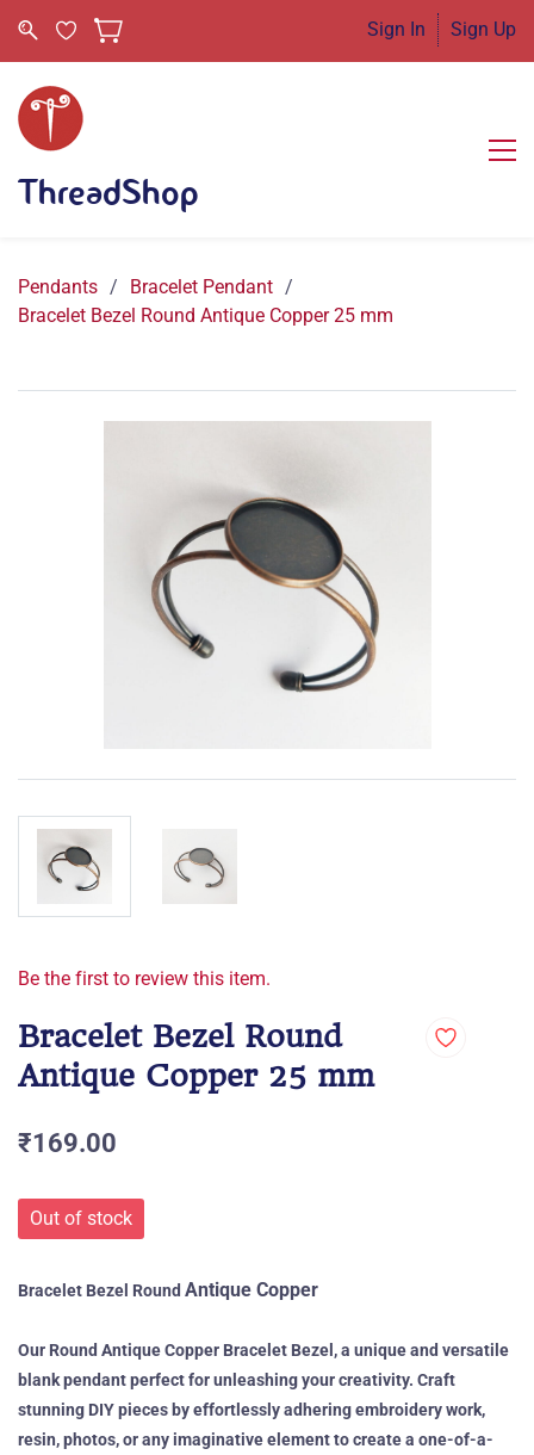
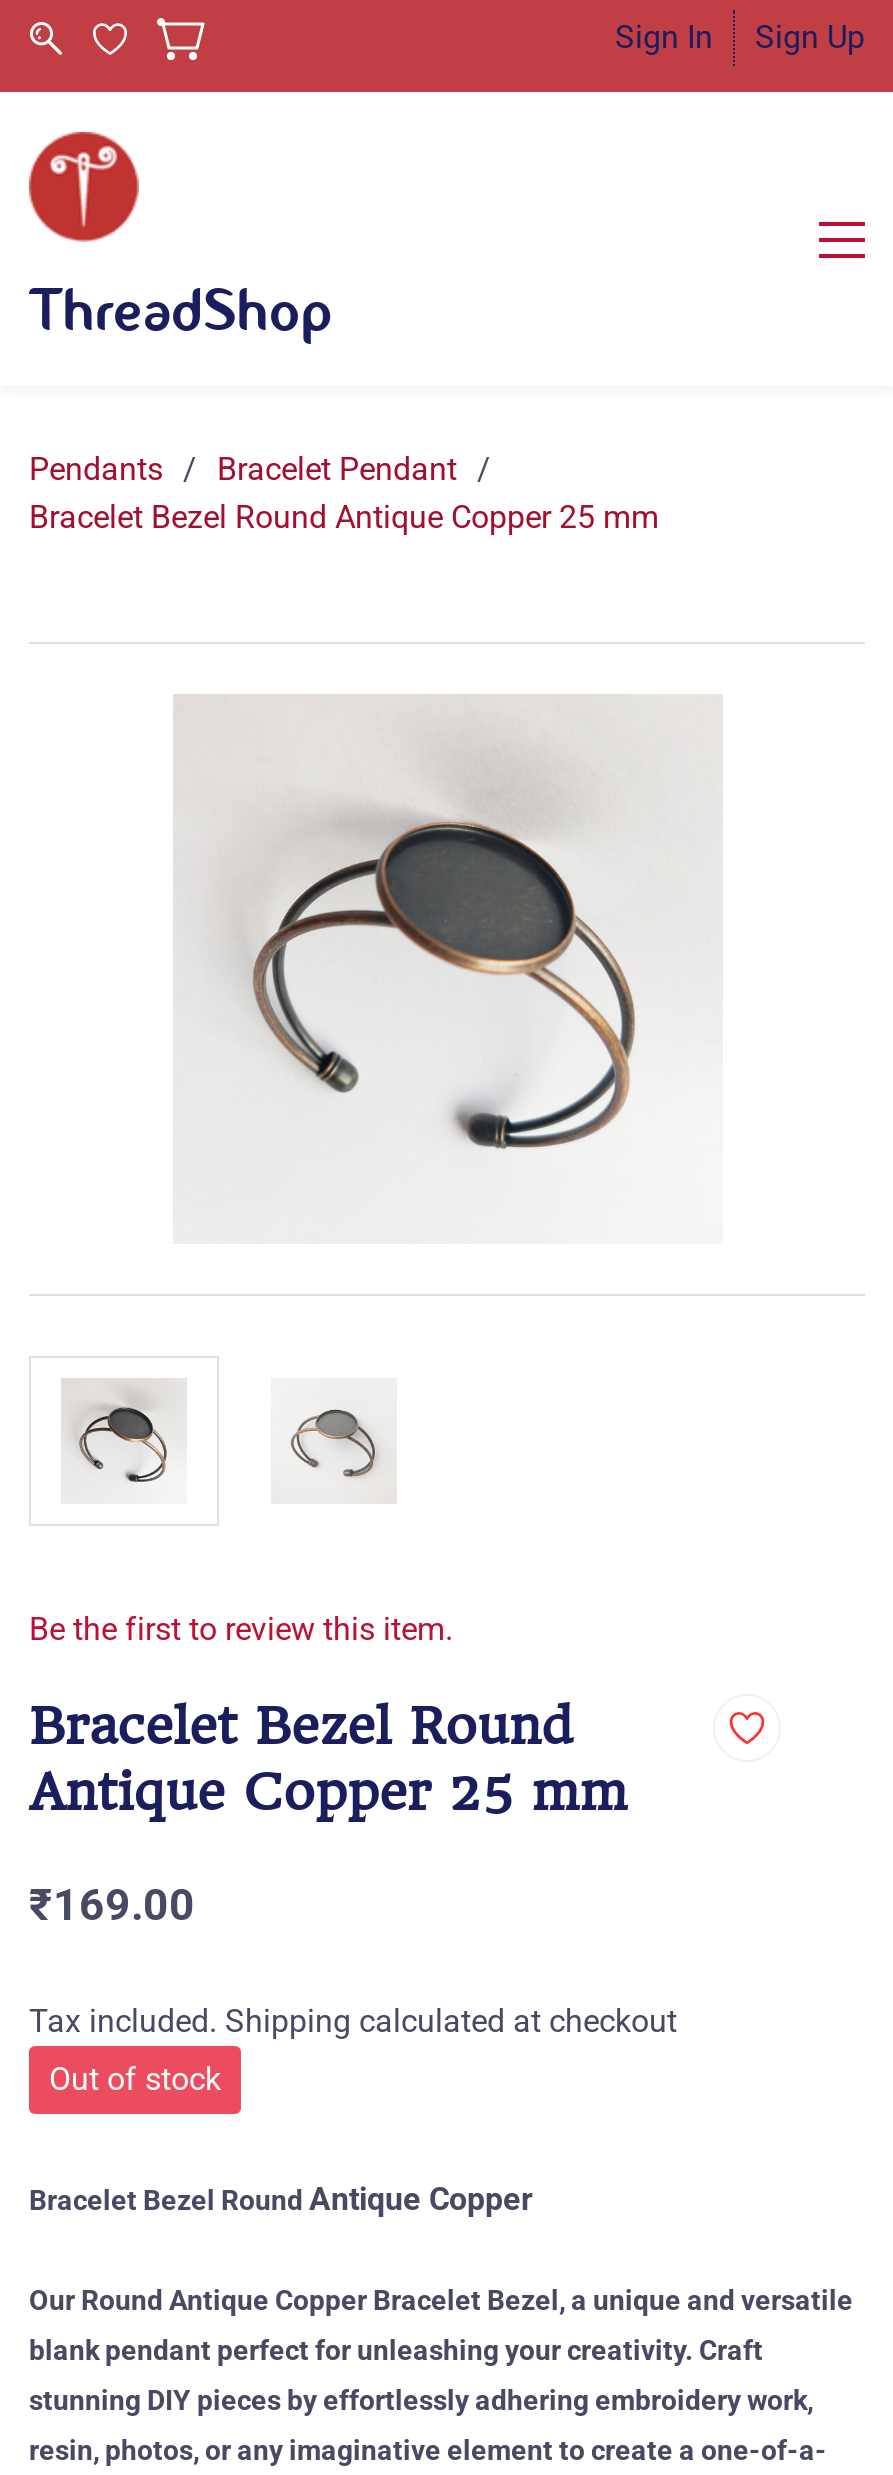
none -> [29,2002,677,2040] Tax included. Shipping calculated at checkout

